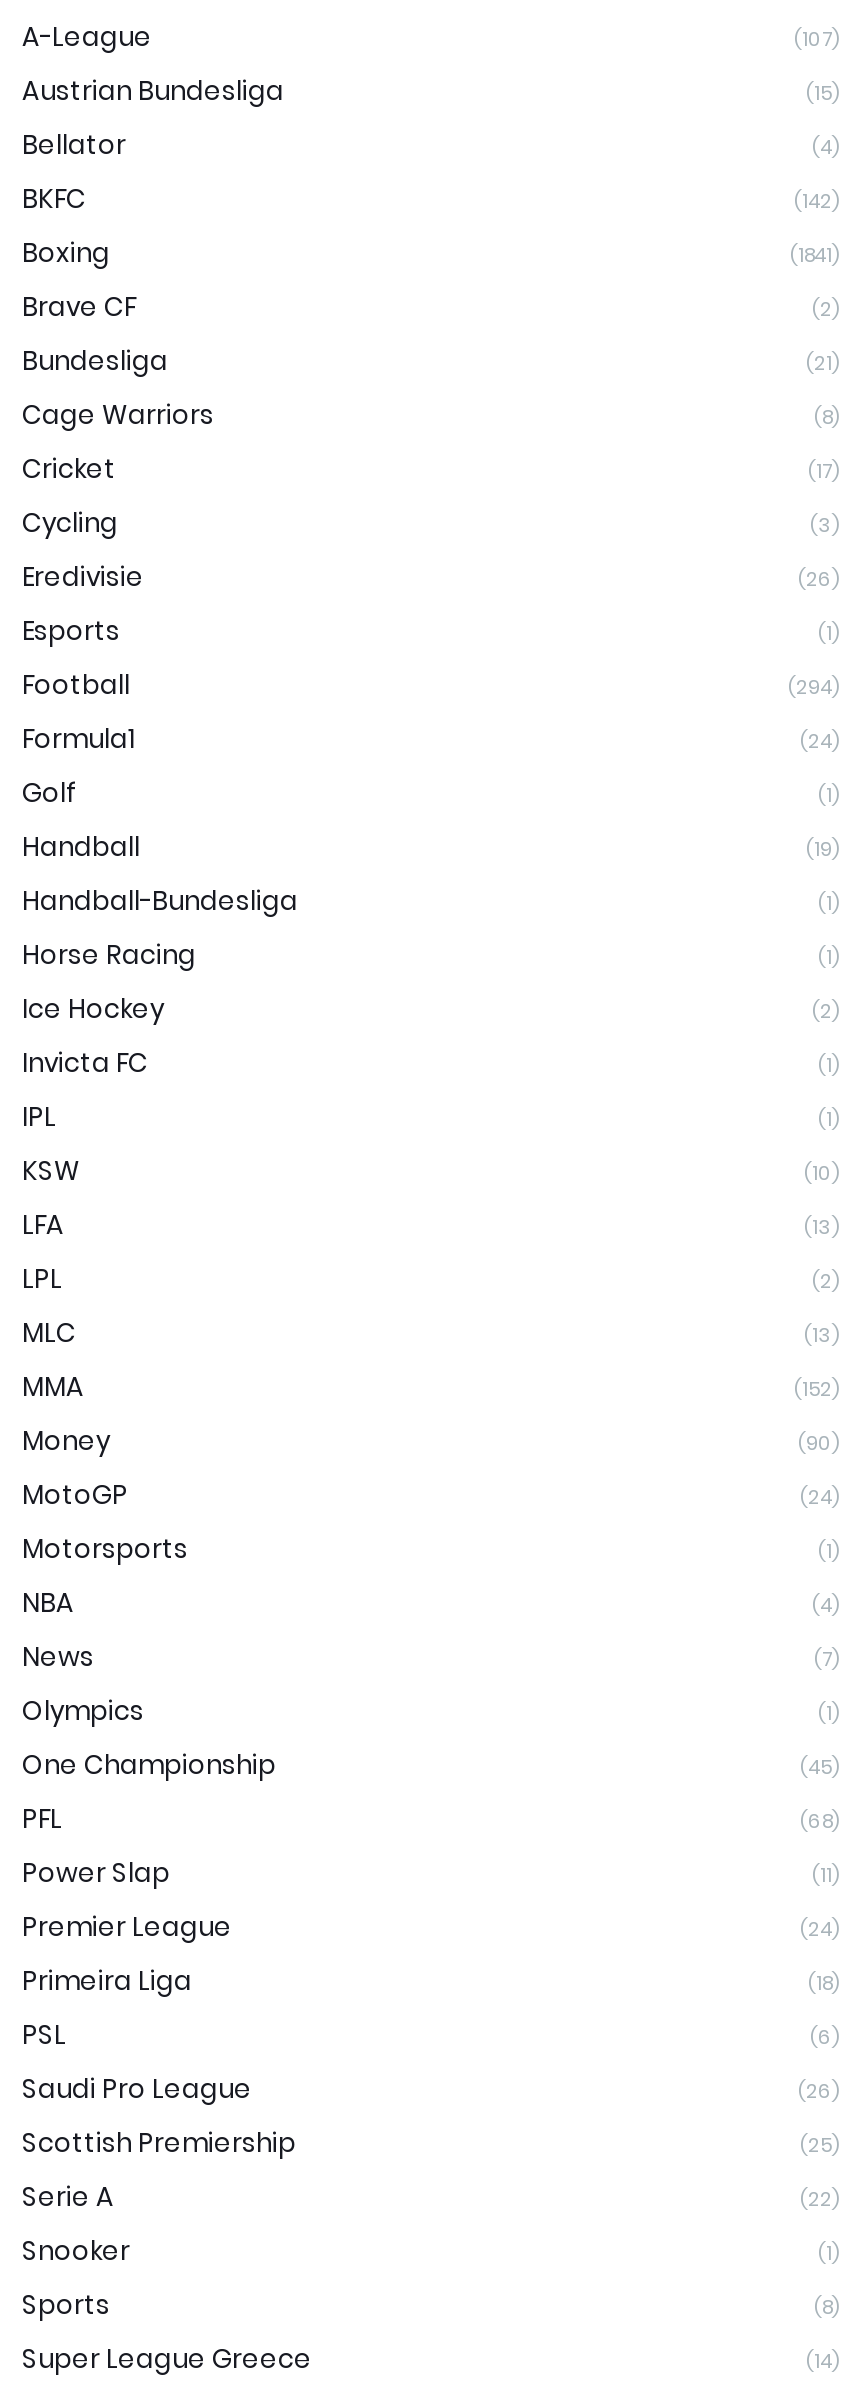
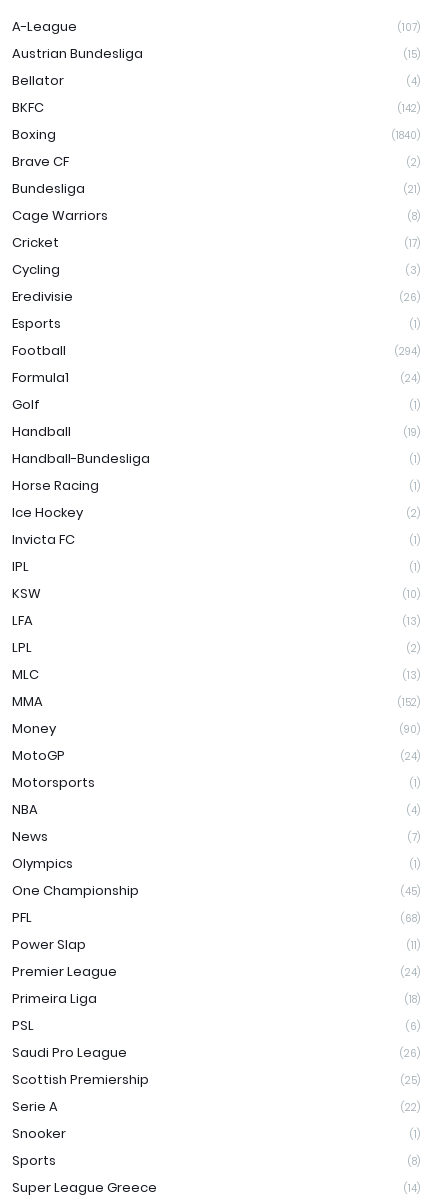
[790,240,838,270] (1841) -> [392,128,420,143] (1840)

